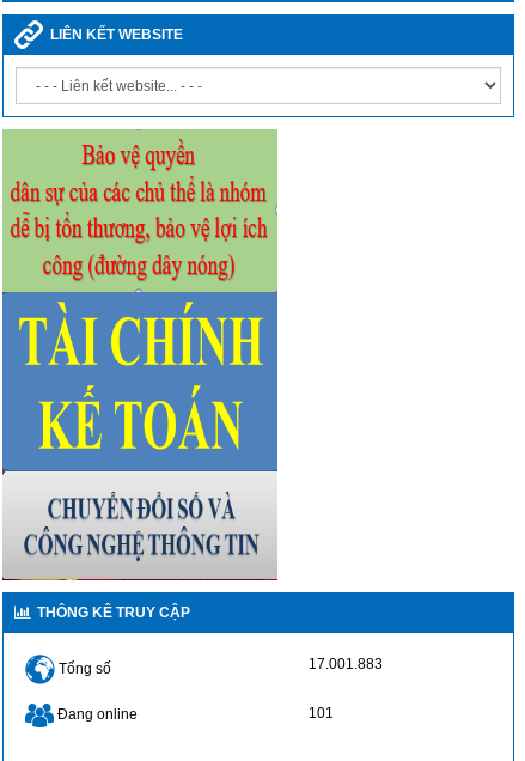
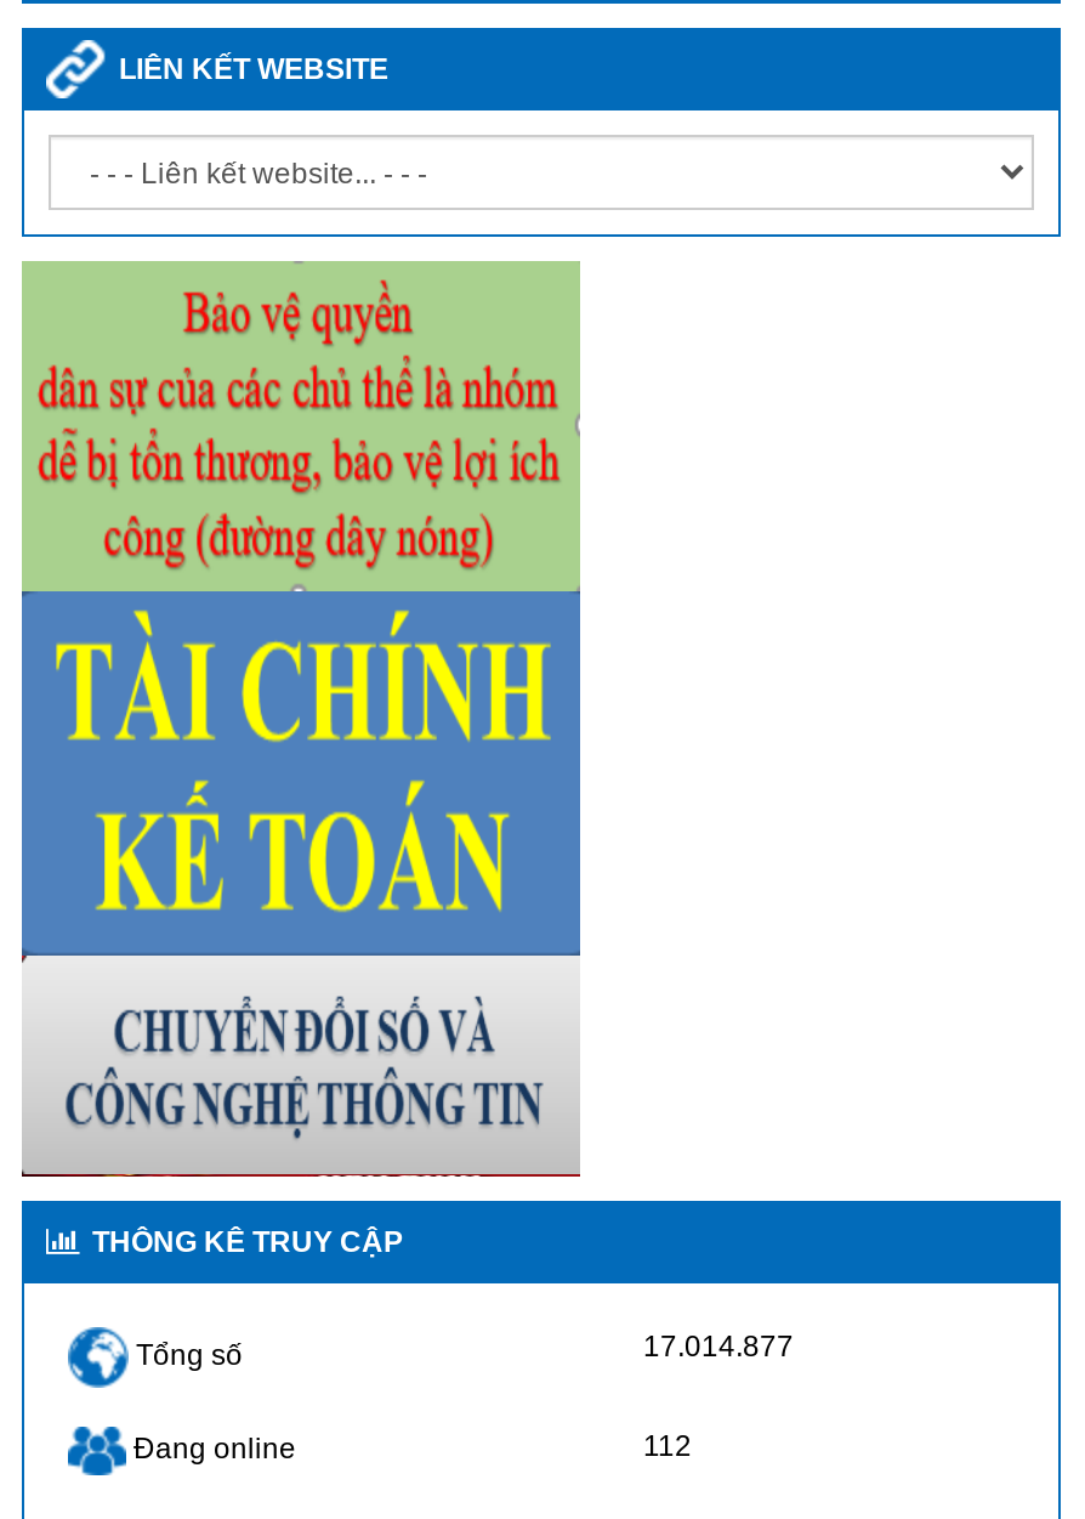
[309,656,383,672] 17.001.883 -> [643,1330,794,1364] 17.014.877
[309,705,334,722] 101 -> [643,1429,692,1463] 112

